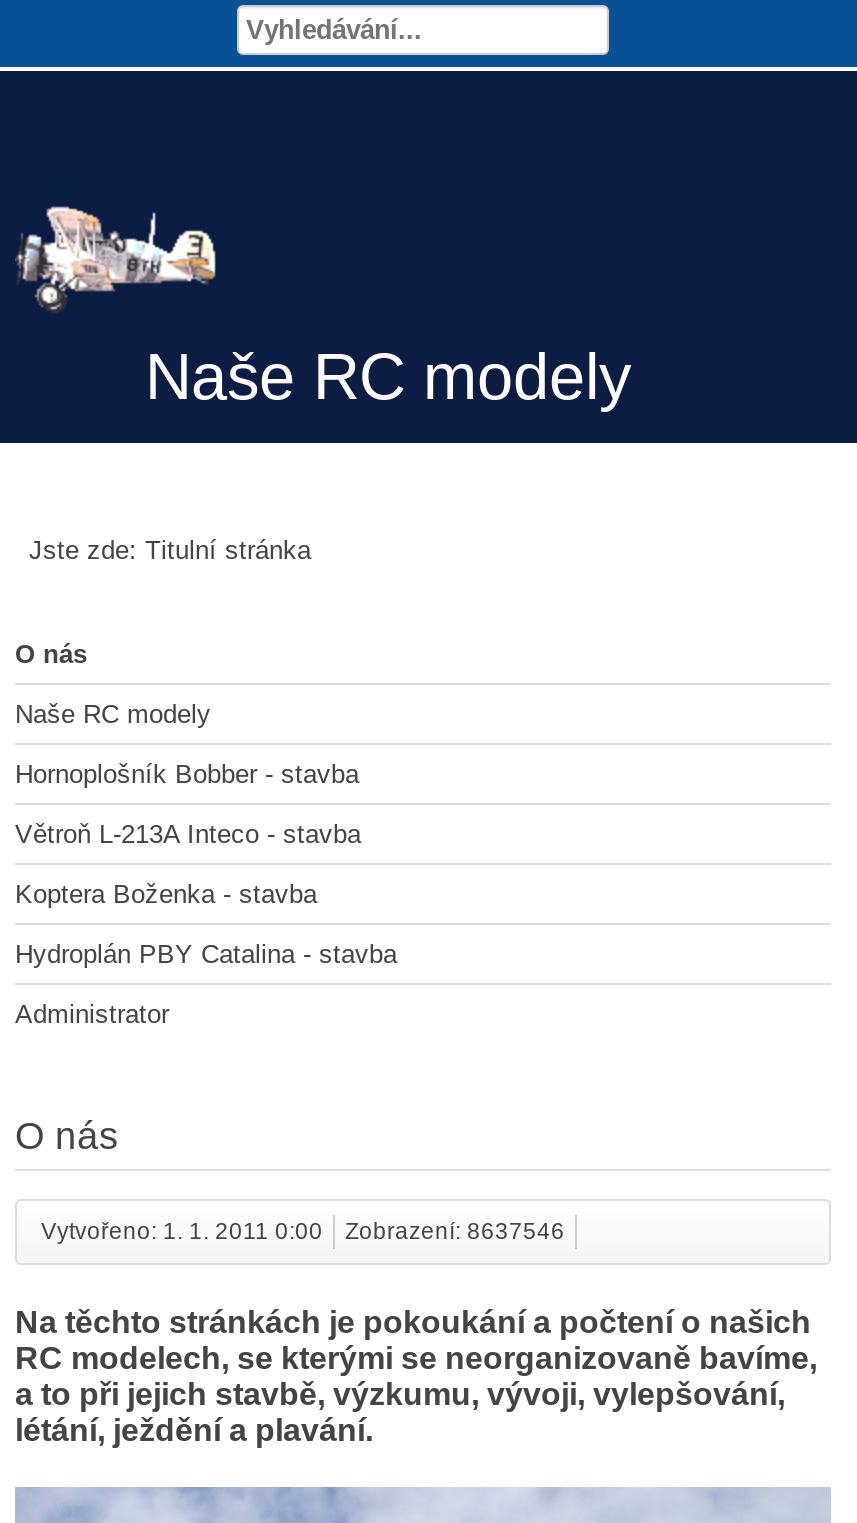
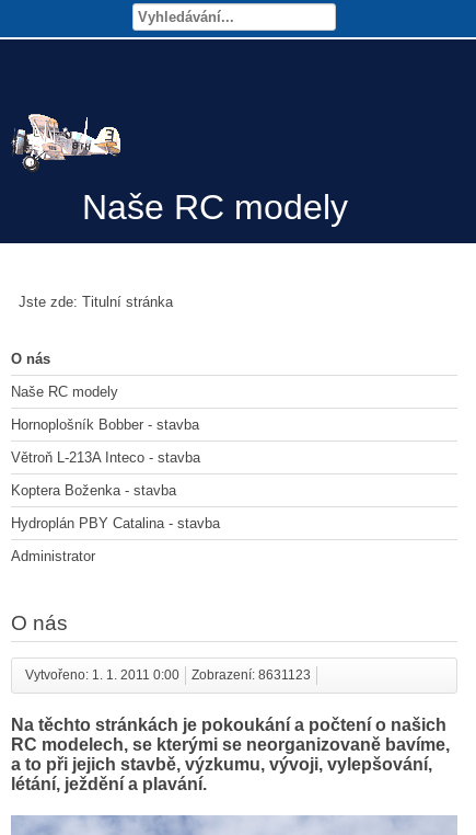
[41,1220,565,1244] Vytvořeno: 1. 1. 2011 0:00 Zobrazení: 8637546 -> [25,669,311,682] Vytvořeno: 1. 1. 2011 0:00 Zobrazení: 8631123

